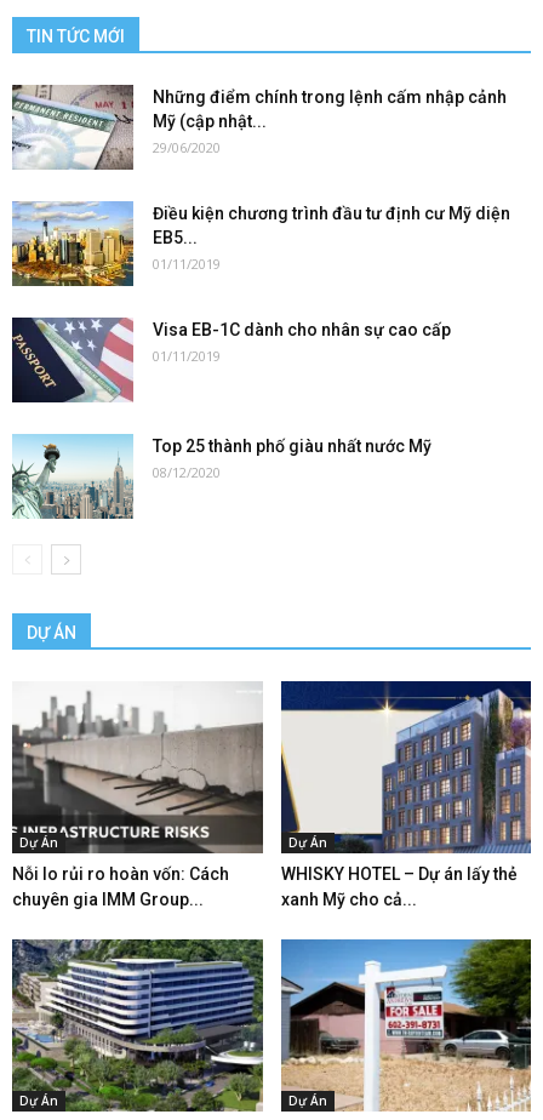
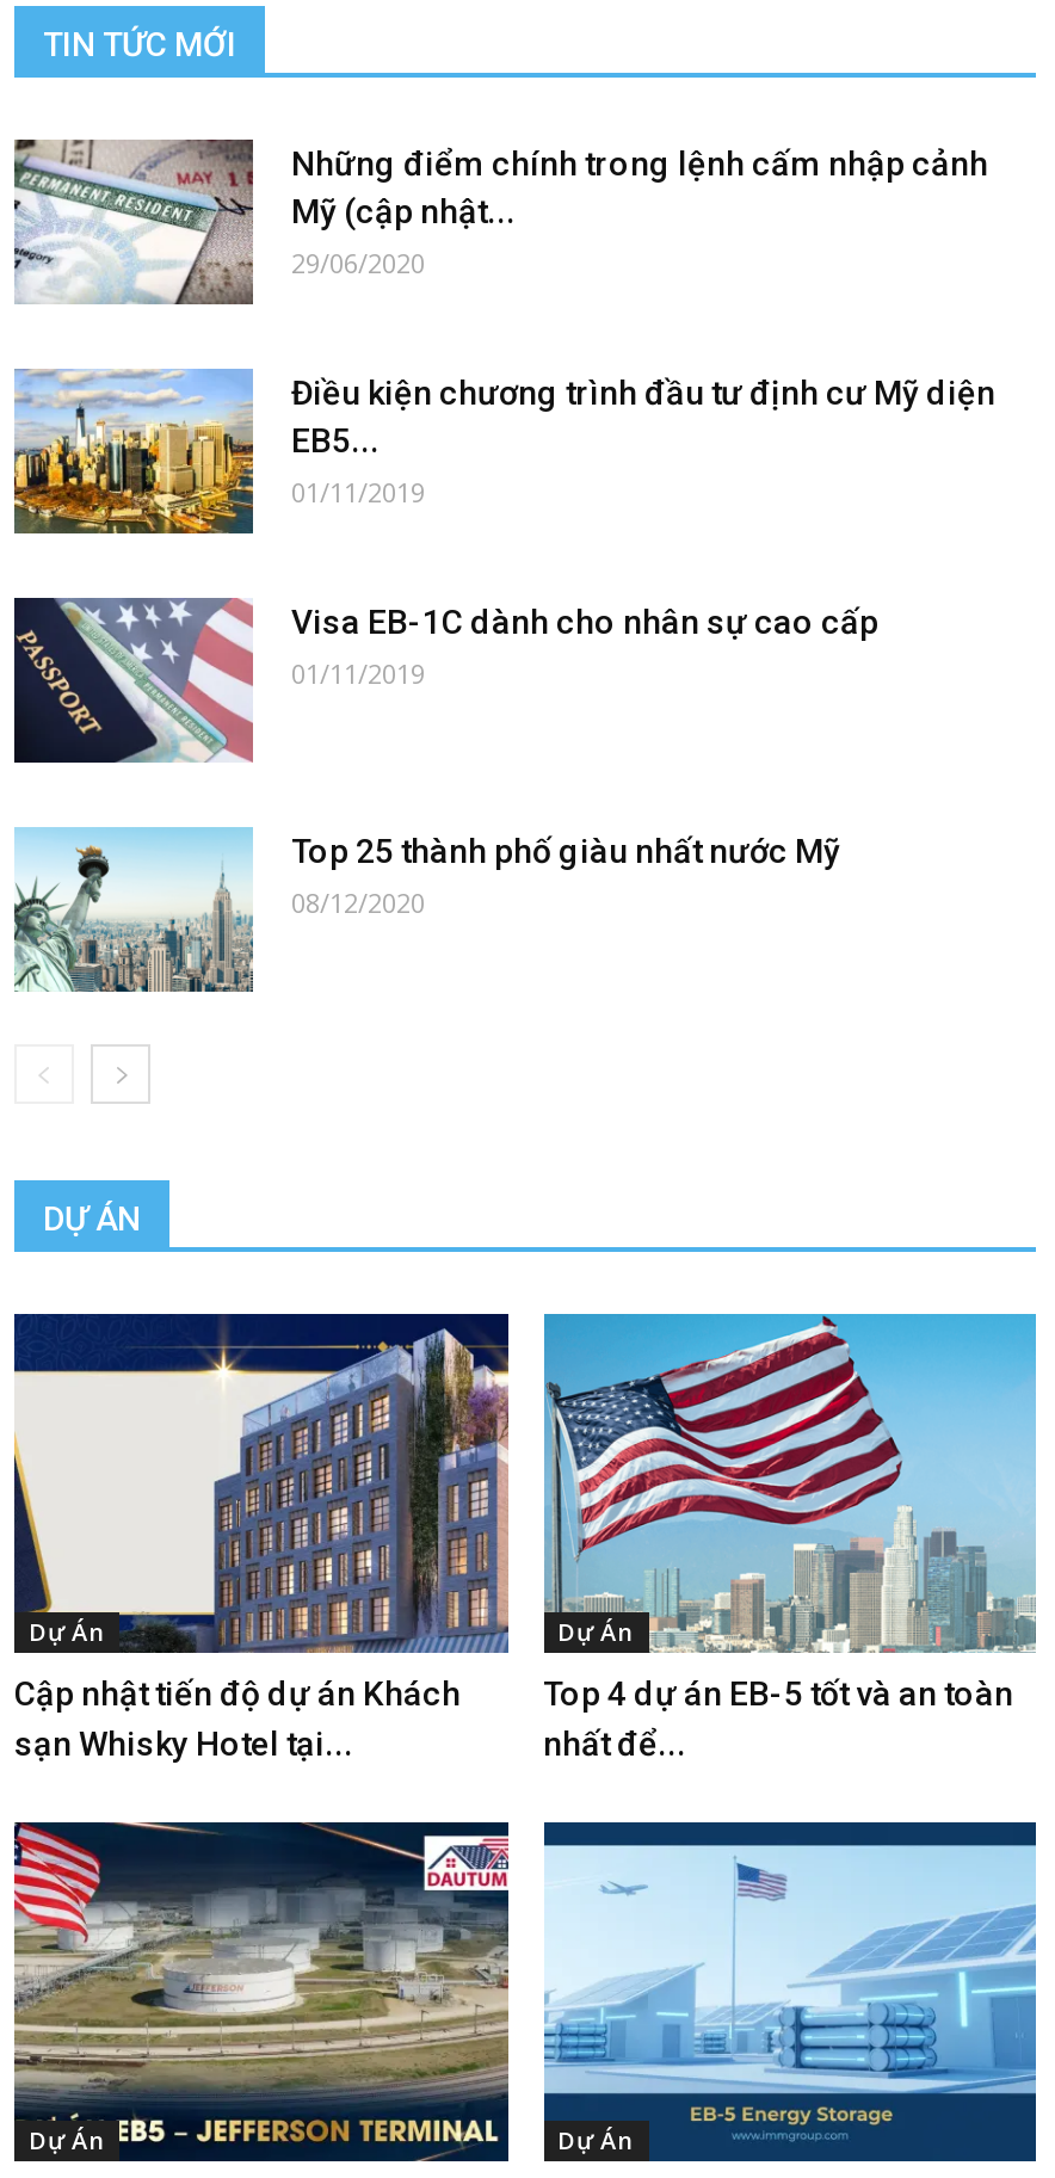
[11,681,264,909] [image] | Nỗi lo rủi ro hoàn vốn: Cách | chuyên gia IMM Group... -> [12,1312,511,1763] [image] | Cập nhật tiến độ dự án Khách | sạn Whisky Hotel tại...
[280,680,532,909] [image] | WHISKY HOTEL – Dự án lấy thẻ | xanh Mỹ cho cả... -> [542,1312,1038,1763] [image] | Top 4 dự án EB-5 tốt và an toàn | nhất để...
[11,938,264,1113] [image] -> [12,1820,511,2164] [image]
[280,938,532,1113] [image] -> [542,1820,1038,2164] [image]

